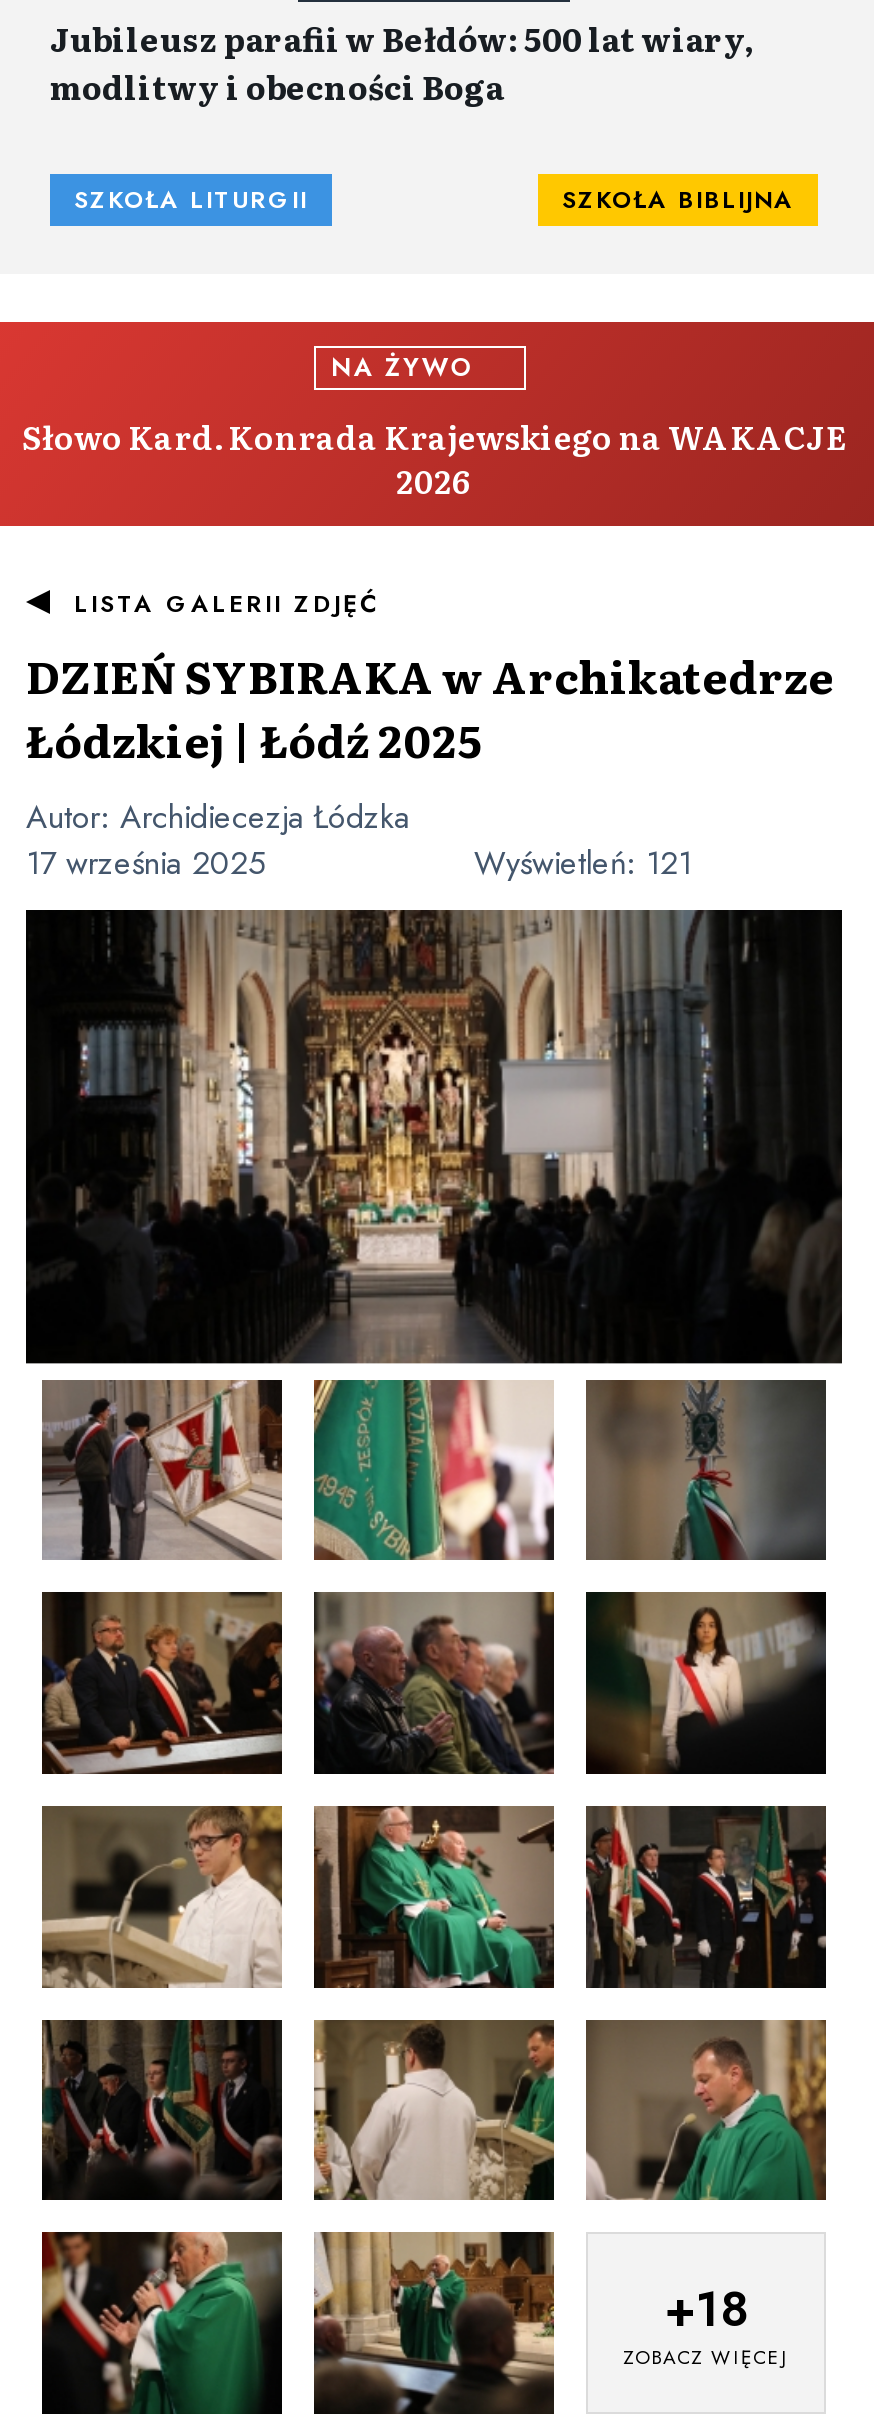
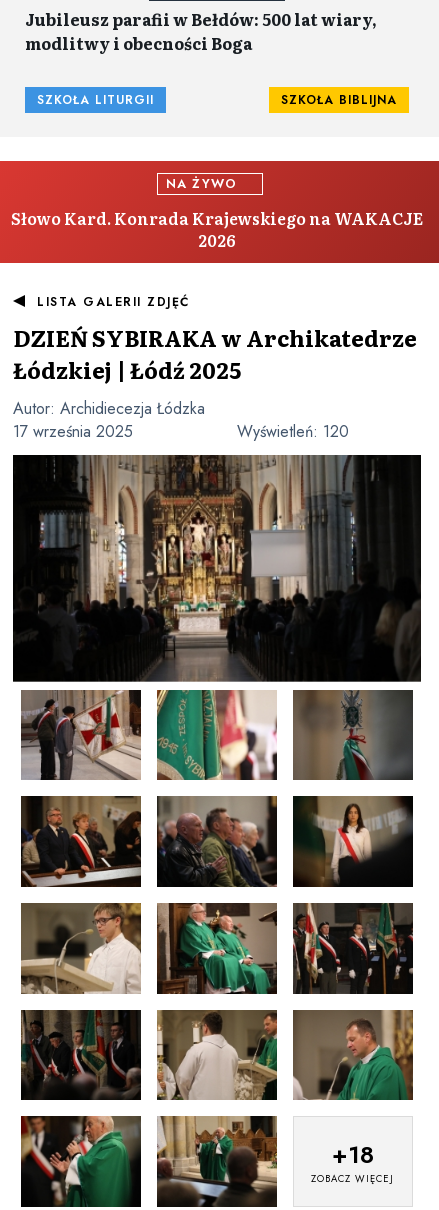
[474,840,692,886] Wyświetleń: 121 -> [237,420,349,443] Wyświetleń: 120

